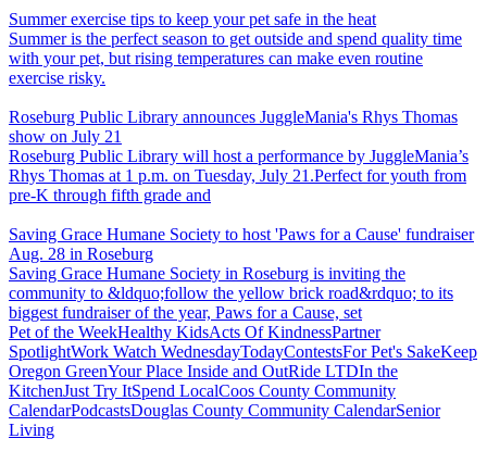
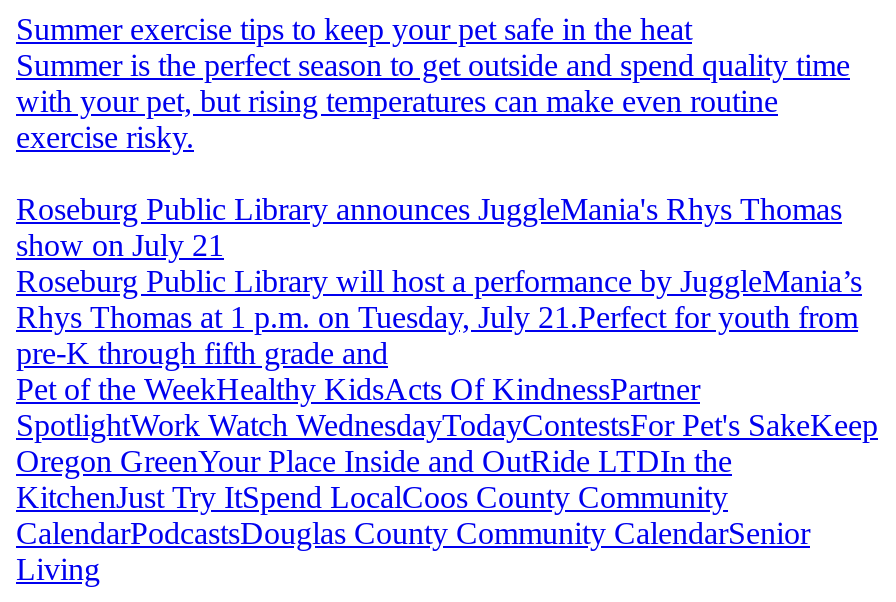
[9,225,474,322] Saving Grace Humane Society to host 'Paws for a Cause' fundraiser | Aug. 28 in Roseburg | Saving Grace Humane Society in Roseburg is inviting the | community to &ldquo;follow the yellow brick road&rdquo; to its | biggest fundraiser of the year, Paws for a Cause, set -> none

